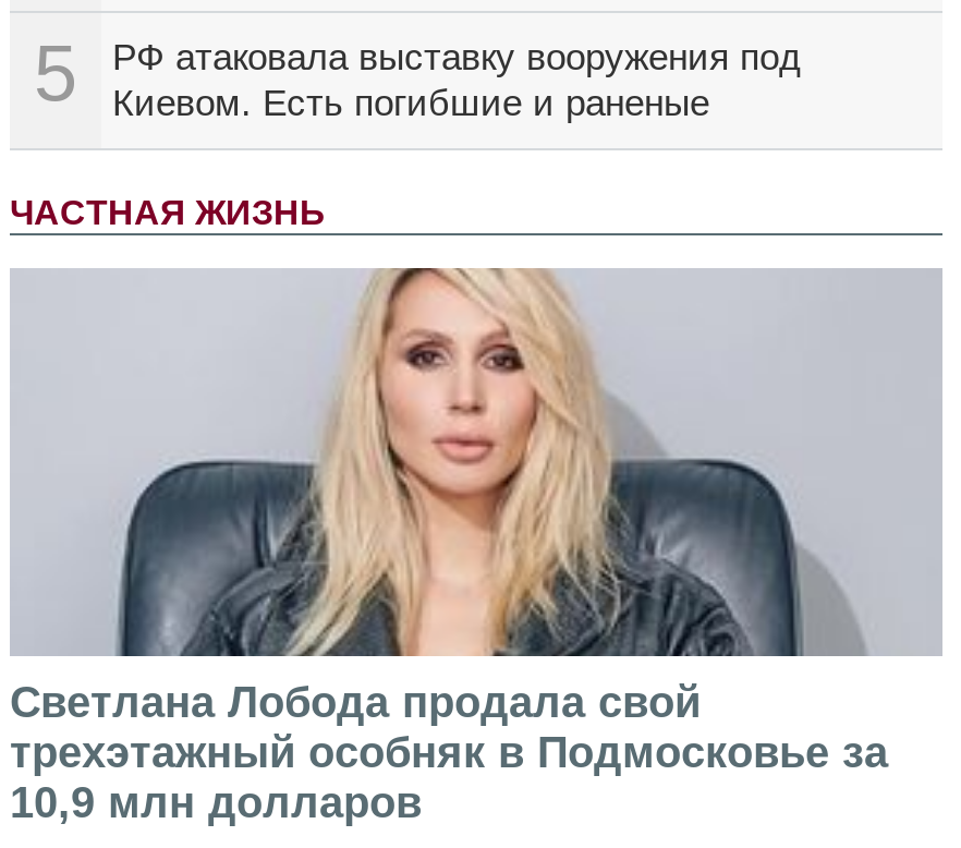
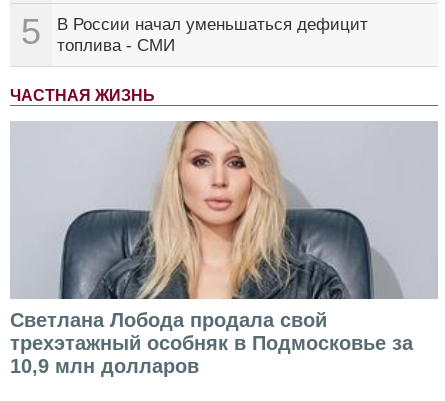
[112,38,801,125] РФ атаковала выставку вооружения под | Киевом. Есть погибшие и раненые -> [57,15,368,55] В России начал уменьшаться дефицит | топлива - СМИ

